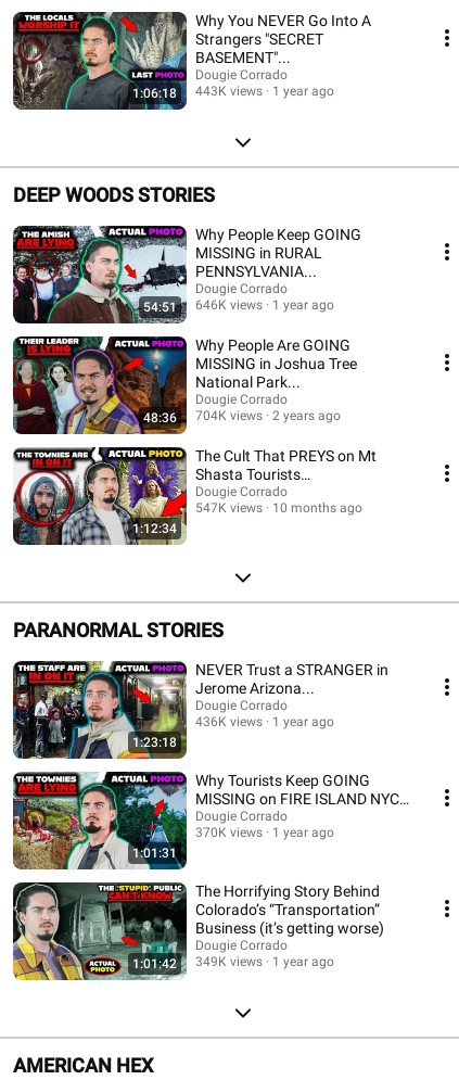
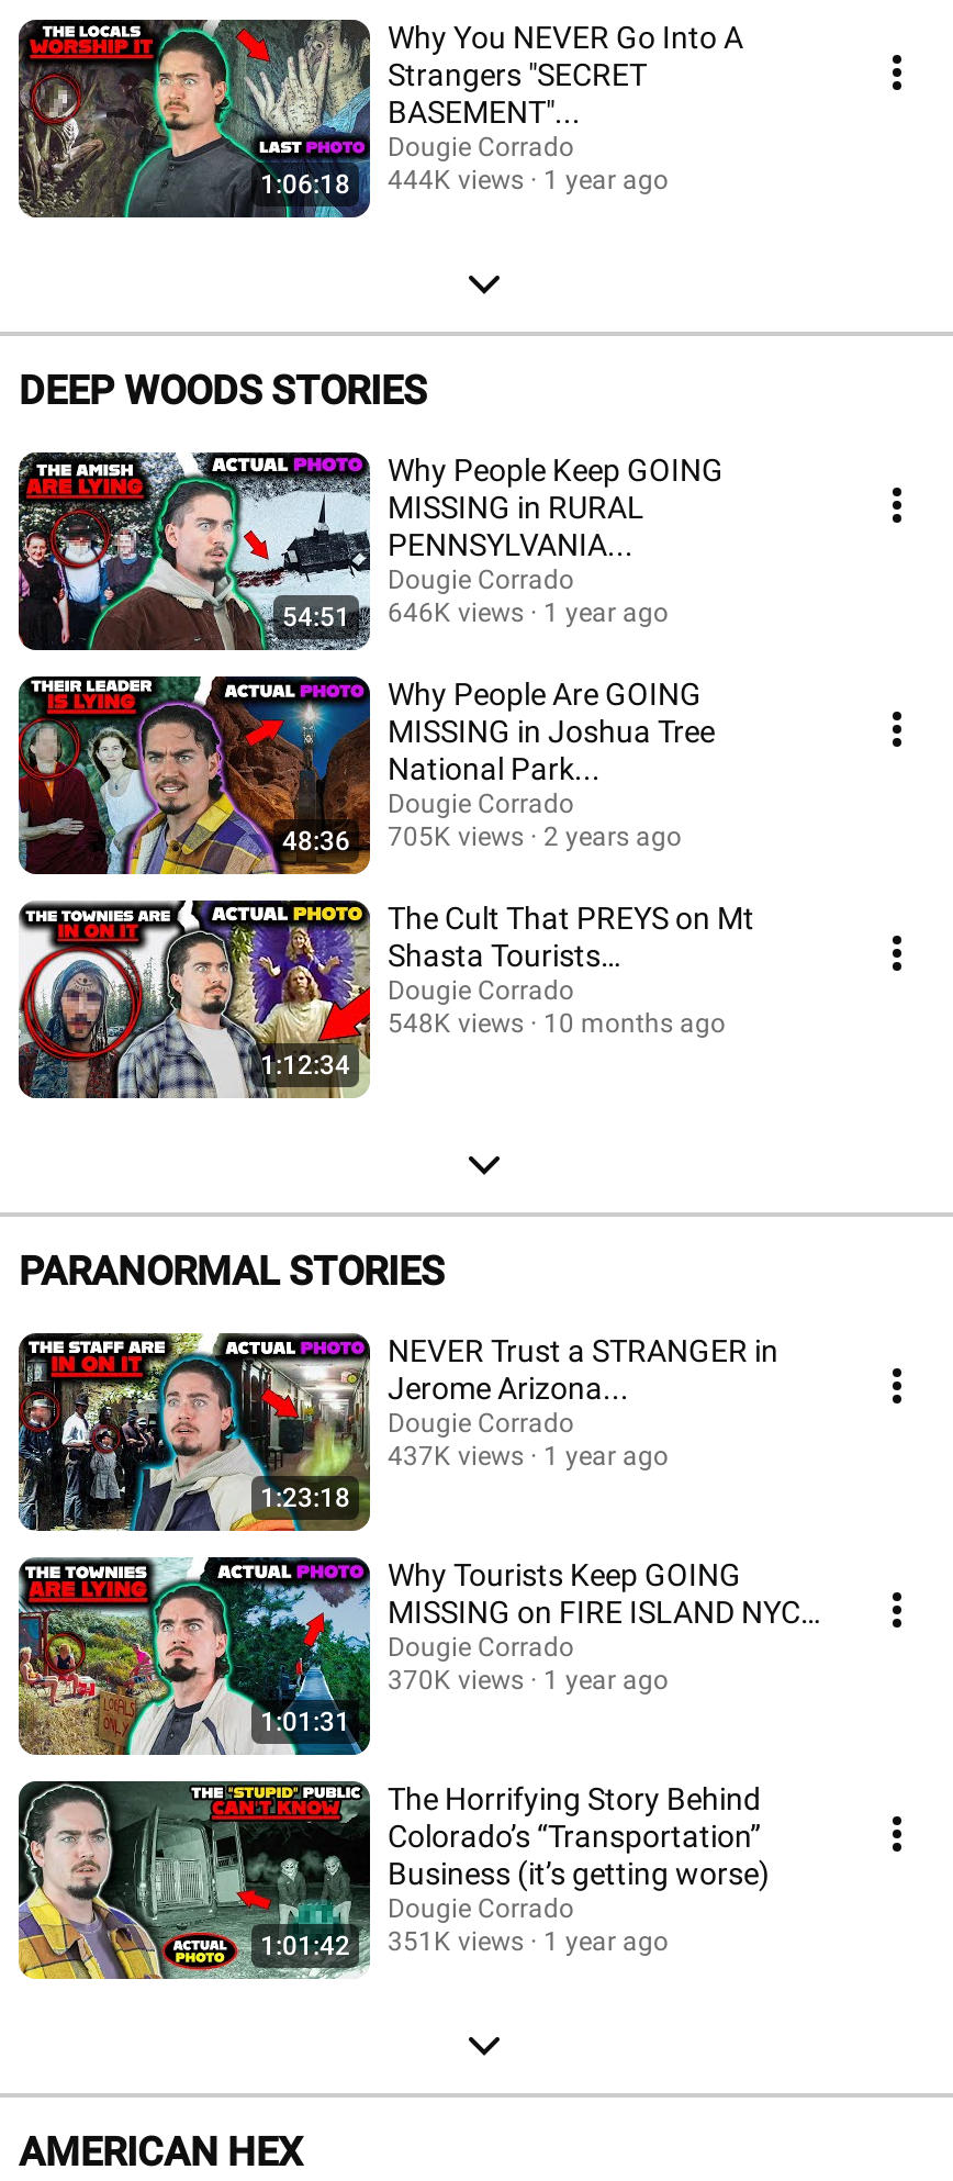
[132,83,334,100] 1:06:18 443K views 1 year ago -> [260,164,669,199] 1:06:18 444K views 1 year ago
[143,408,341,425] 48:36 704K views 2 years ago -> [282,820,682,855] 48:36 705K views 2 years ago
[195,500,362,515] 547K views 10 months ago -> [388,1007,726,1038] 548K views 10 months ago
[195,714,334,729] 436K views 1 year ago -> [388,1440,669,1470] 437K views 1 year ago
[132,954,334,971] 1:01:42 349K views 1 year ago -> [260,1925,669,1960] 1:01:42 351K views 1 year ago

